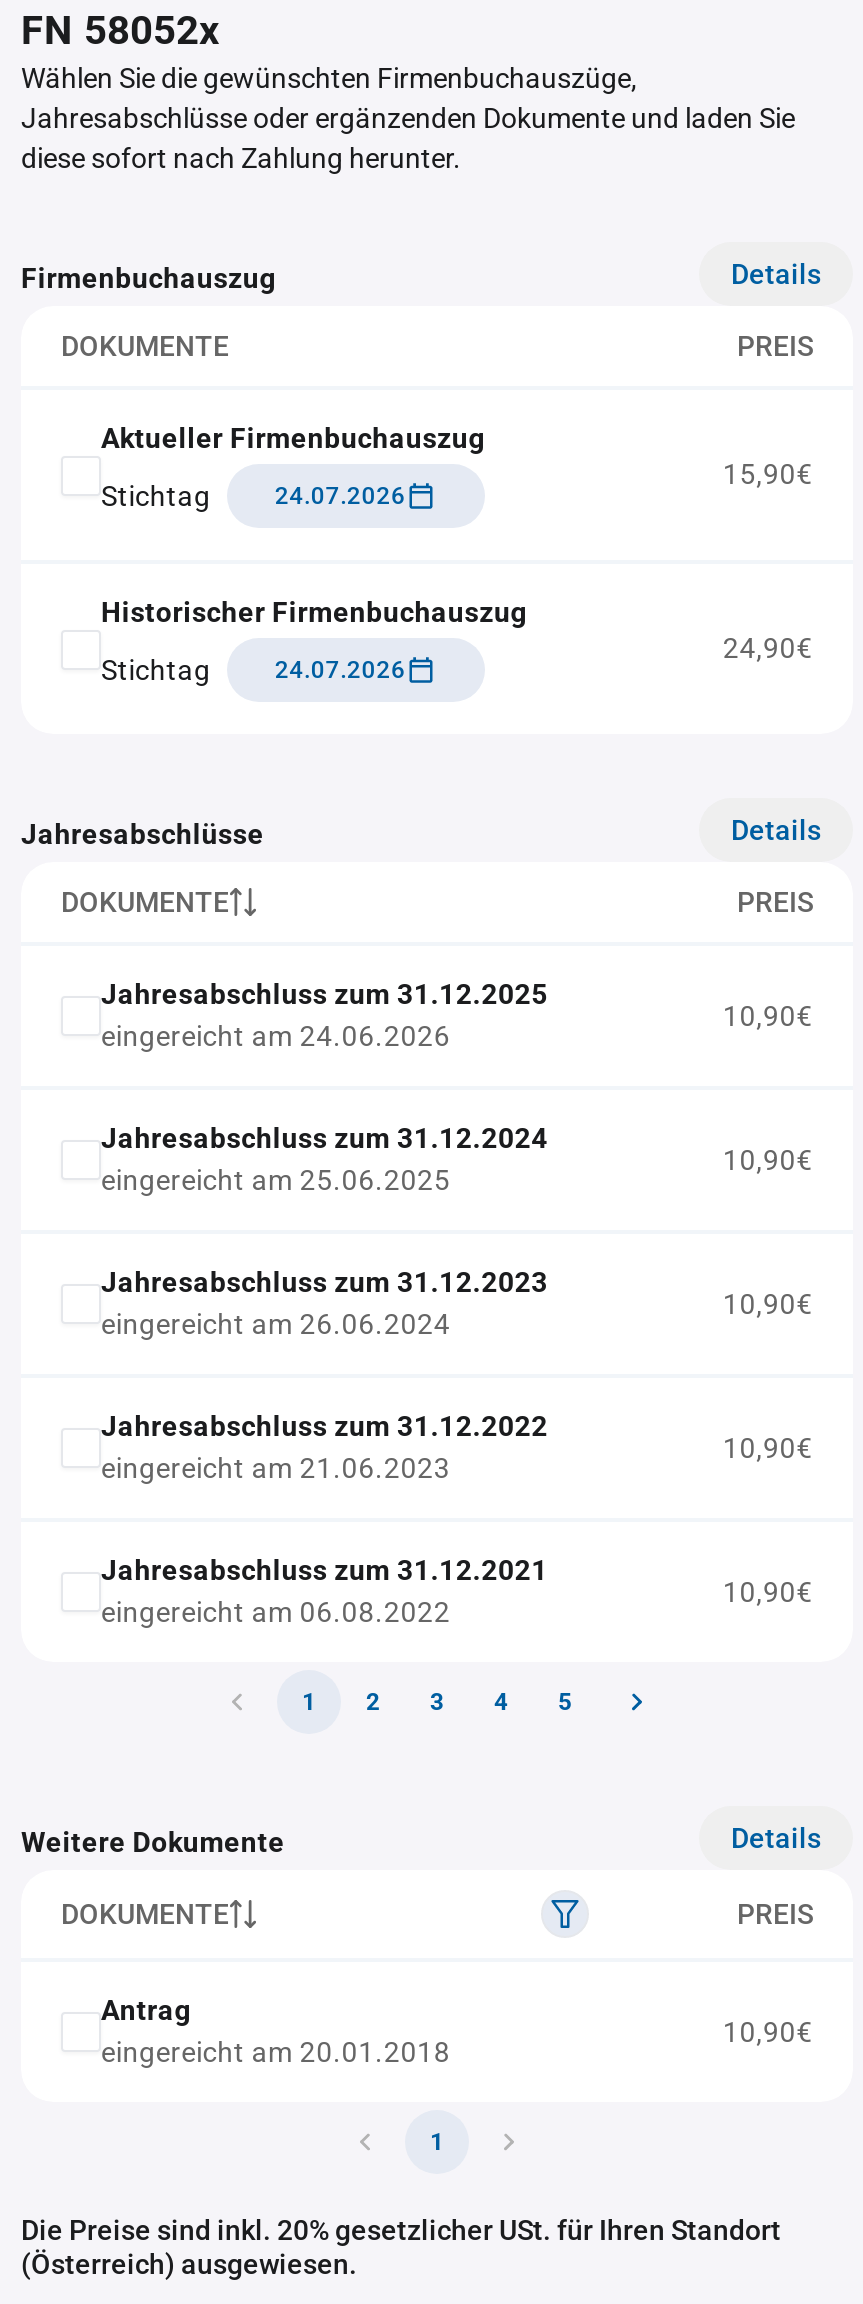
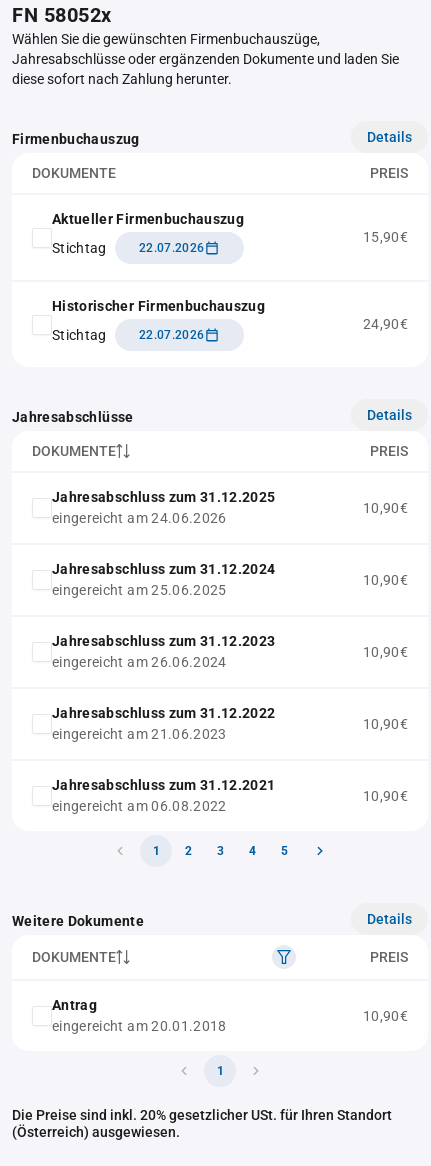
[275,482,406,510] 24.07.2026 -> [139,241,204,255] 22.07.2026
[275,656,406,684] 24.07.2026 -> [139,328,204,342] 22.07.2026

